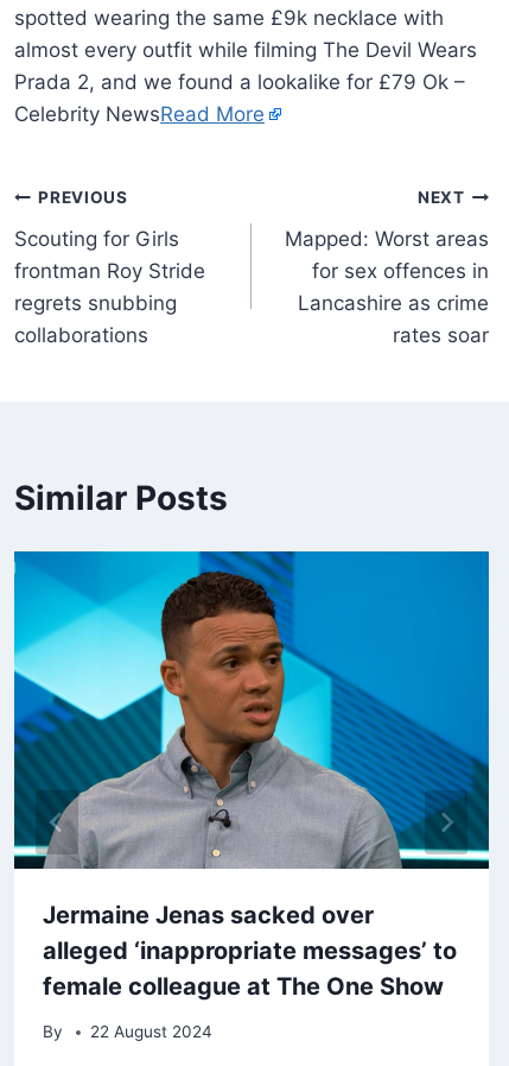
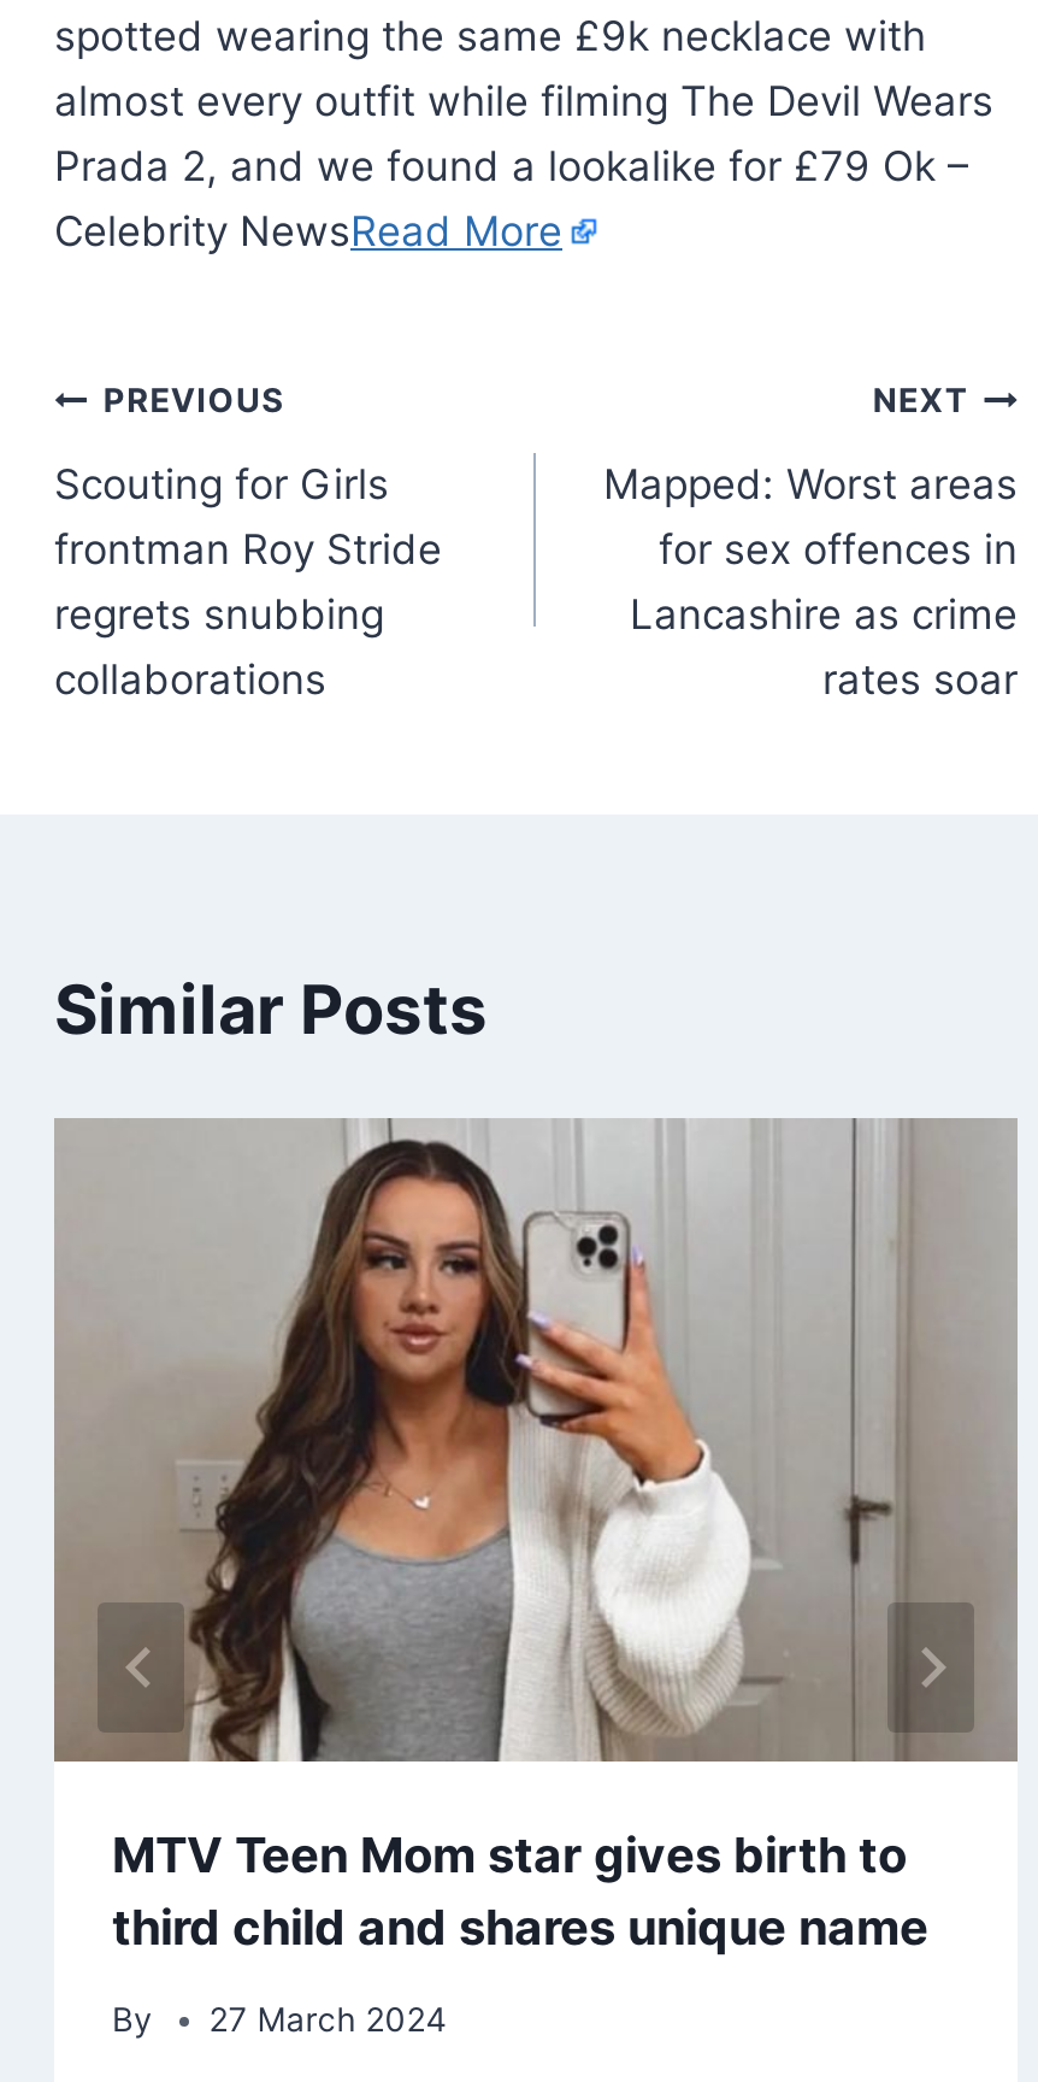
[13,550,490,1000] [image] | Jermaine Jenas sacked over | alleged ‘inappropriate messages’ to | female colleague at The One Show -> [52,1116,1020,1955] [image] | MTV Teen Mom star gives birth to | third child and shares unique name
[43,1022,213,1041] By 22 August 2024 -> [112,2000,447,2039] By 27 March 2024

